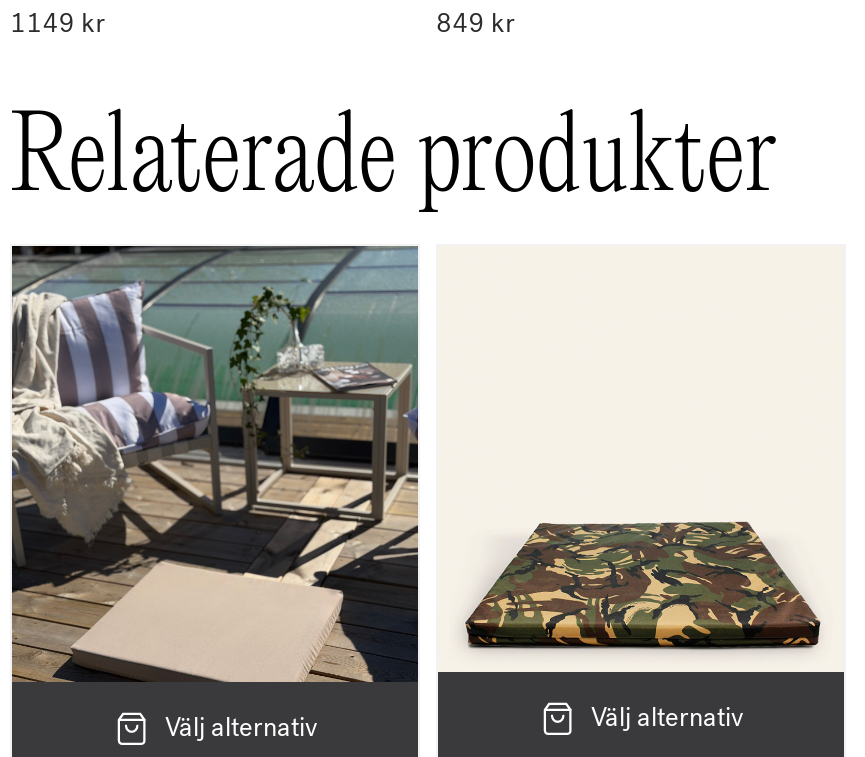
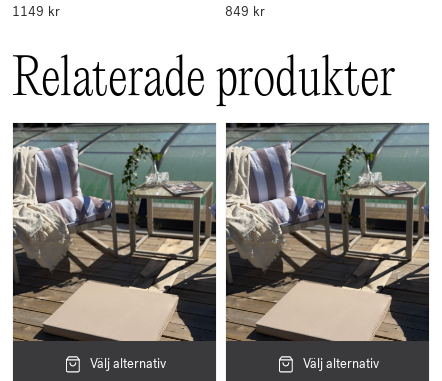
[438,246,844,674] [image] -> [225,122,430,341] [image]

